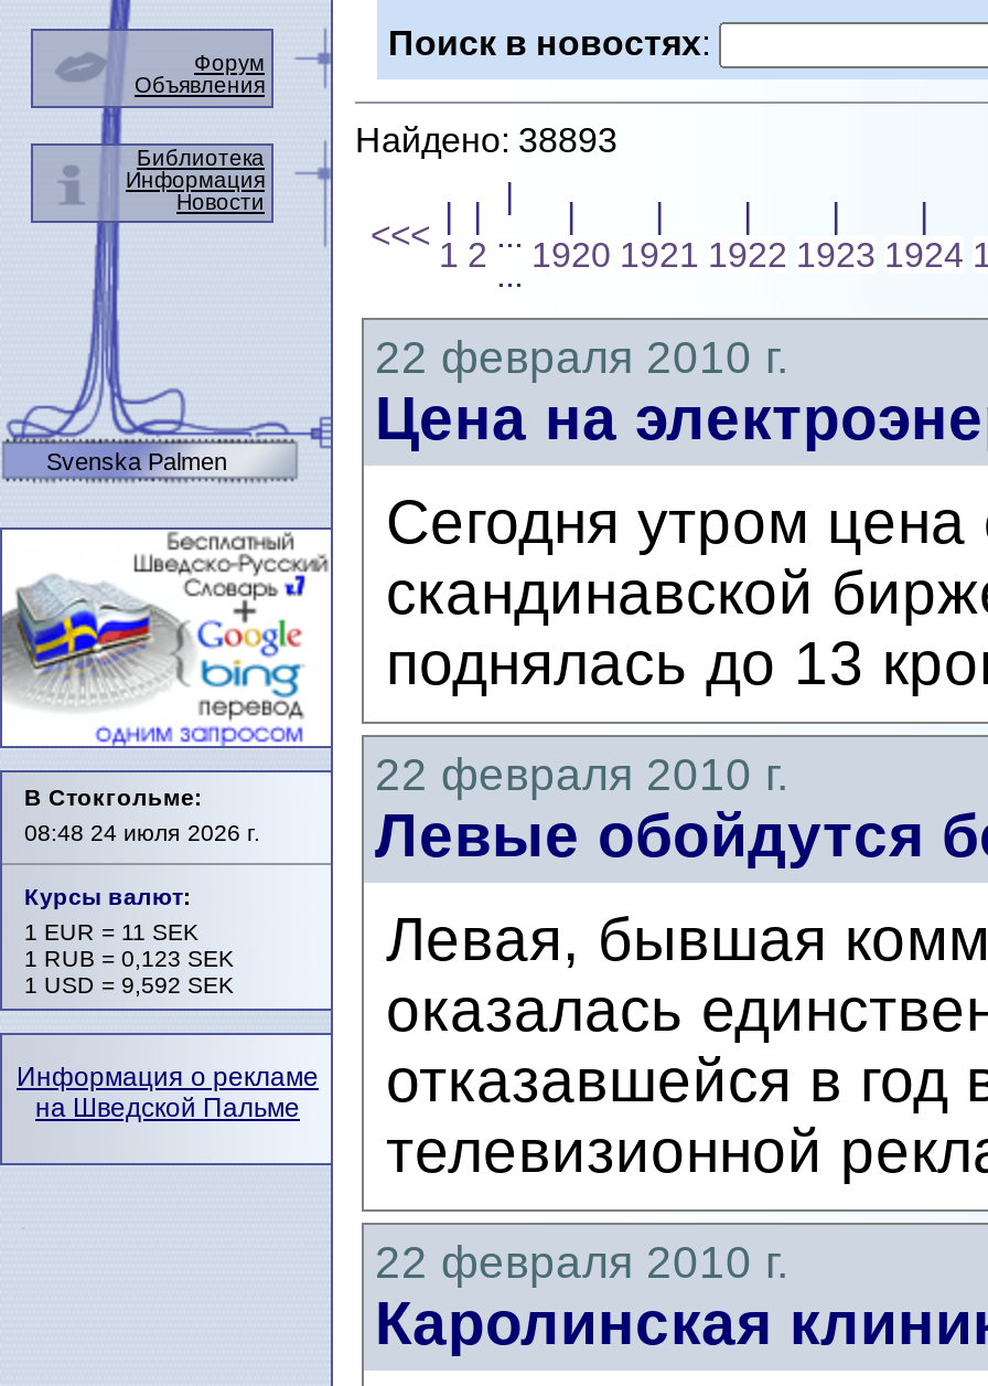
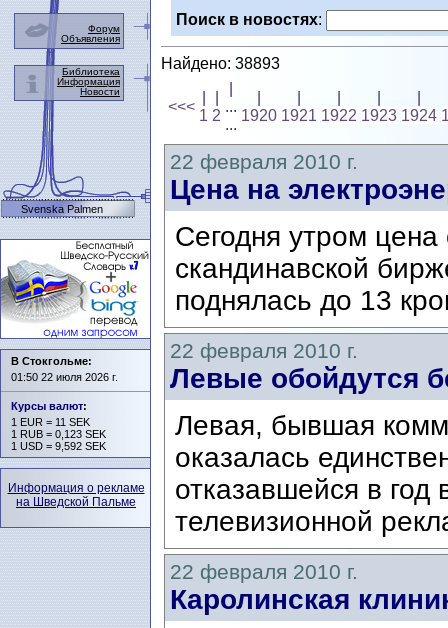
[24,819,260,845] 08:48 24 июля 2026 г. -> [11,371,118,383] 01:50 22 июля 2026 г.

